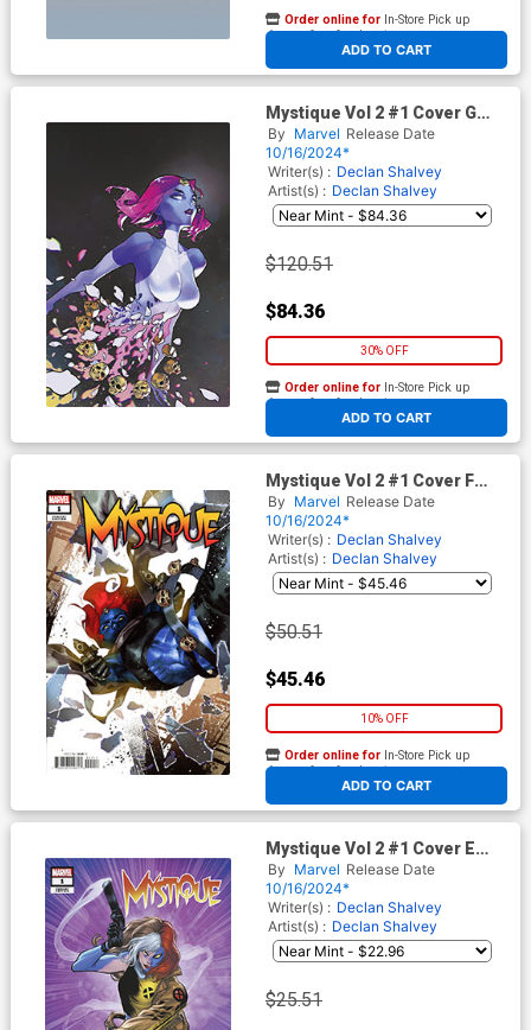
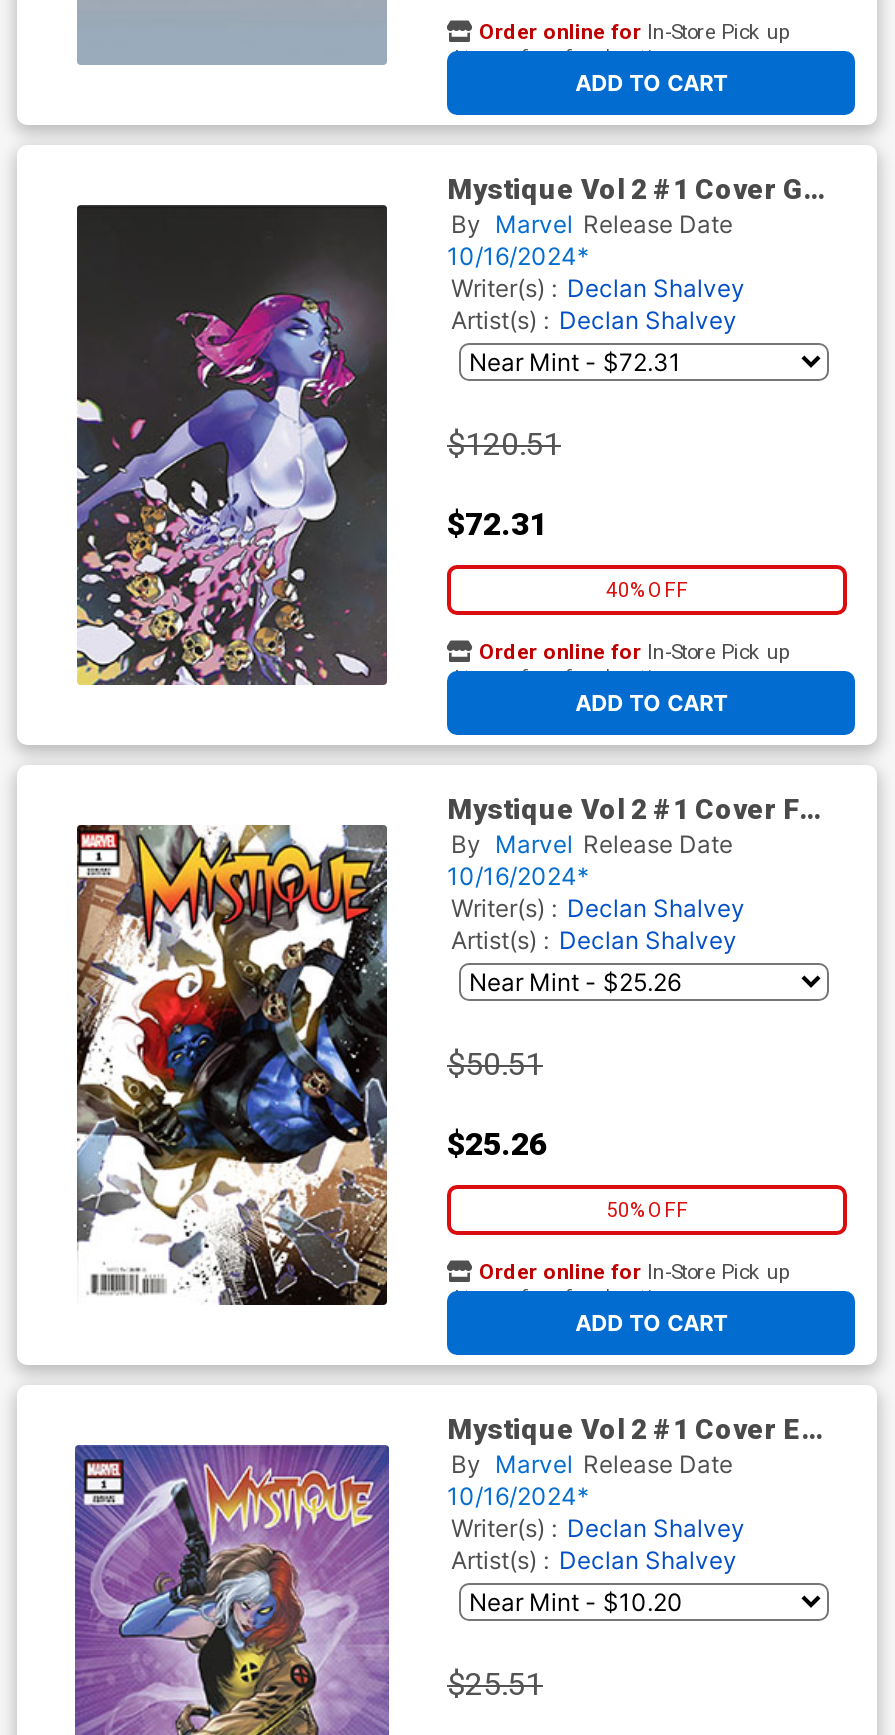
[265,300,325,323] $84.36 -> [447,505,547,543] $72.31
[360,344,408,357] 30% OFF -> [606,579,688,601] 40% OFF
[265,668,325,690] $45.46 -> [447,1125,547,1163] $25.26
[360,712,408,725] 10% OFF -> [606,1199,688,1221] 50% OFF

